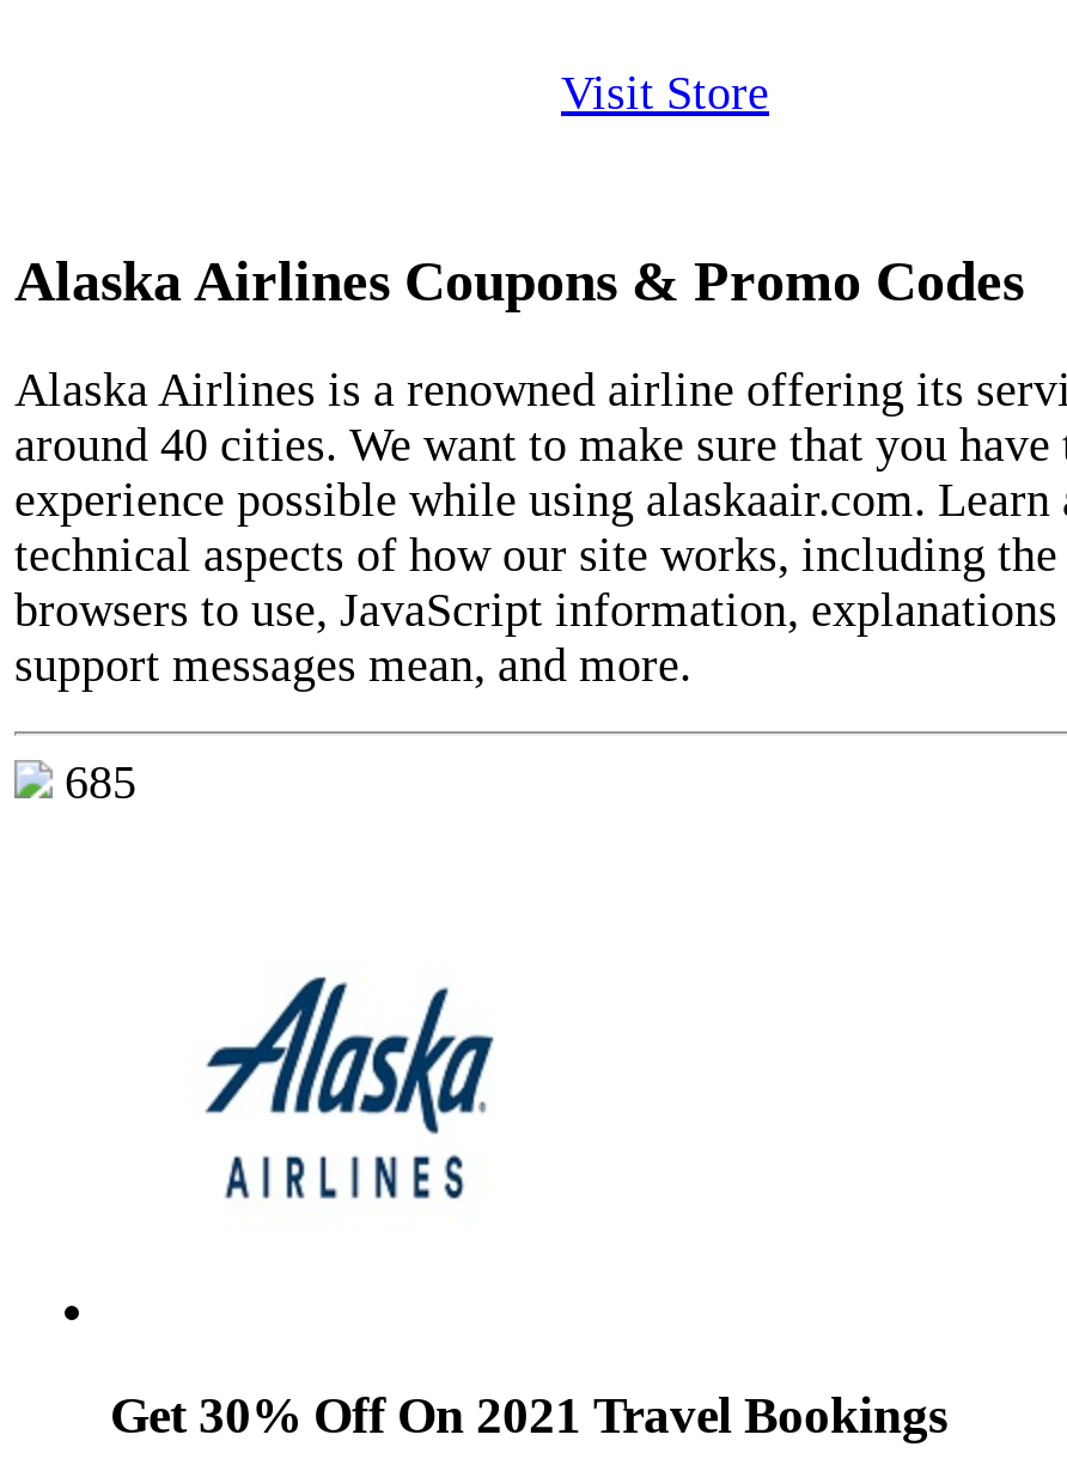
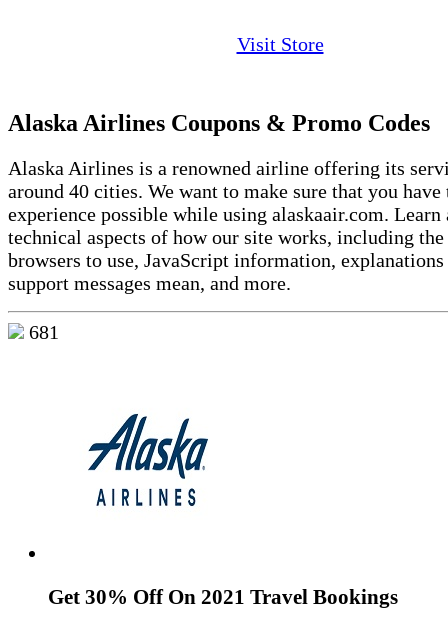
[53,755,136,808] 685 -> [24,321,59,343] 681

